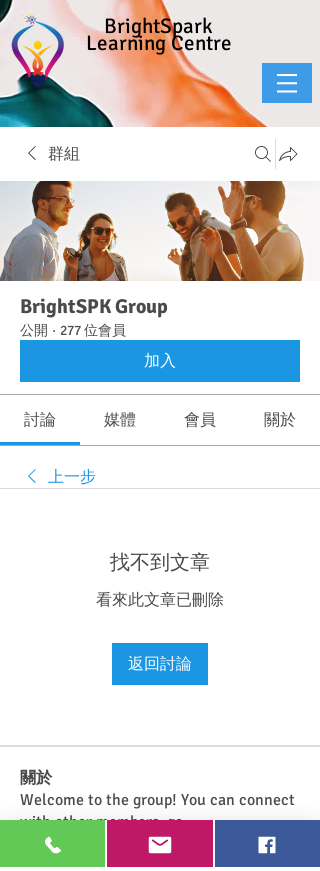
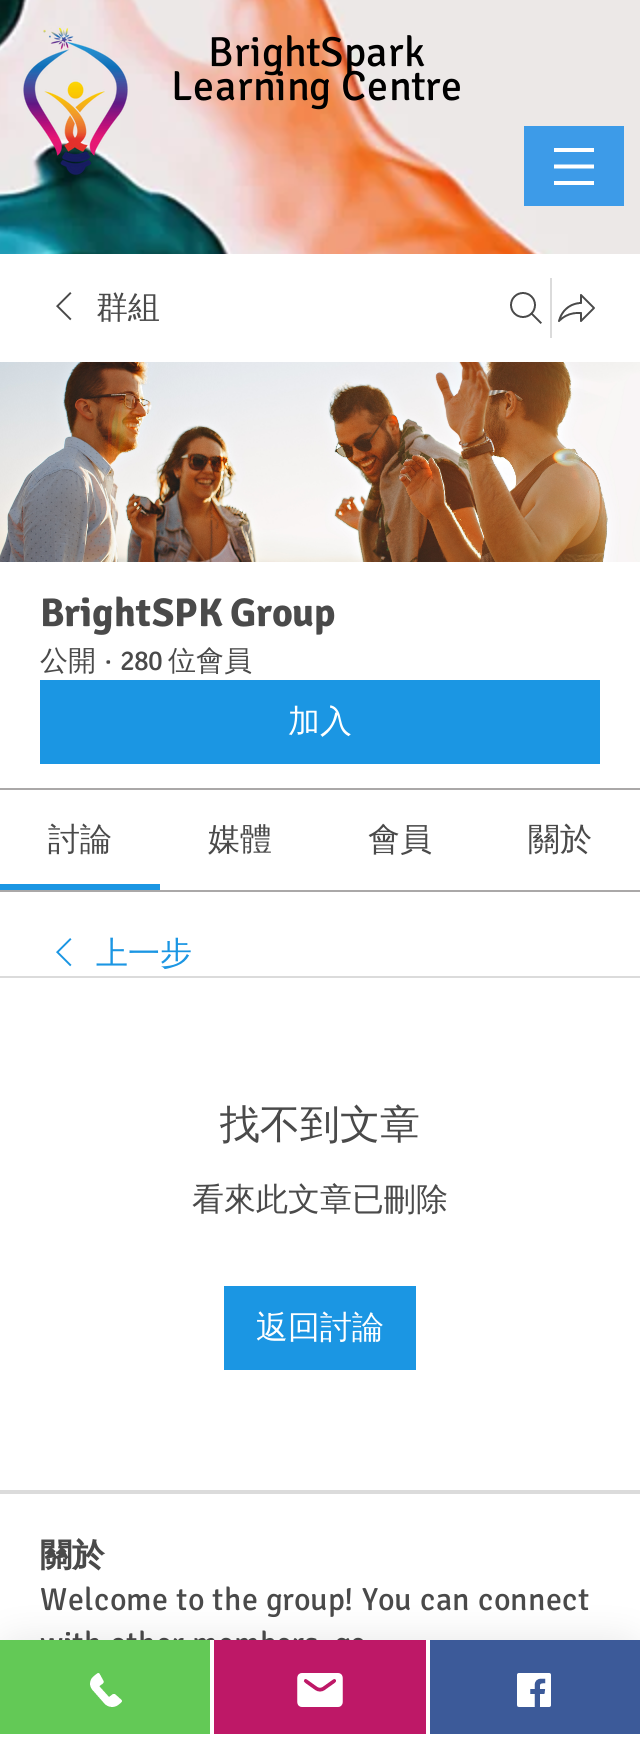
[20,322,126,339] 公開 · 277 位會員 -> [40,644,252,678] 公開 · 280 位會員

